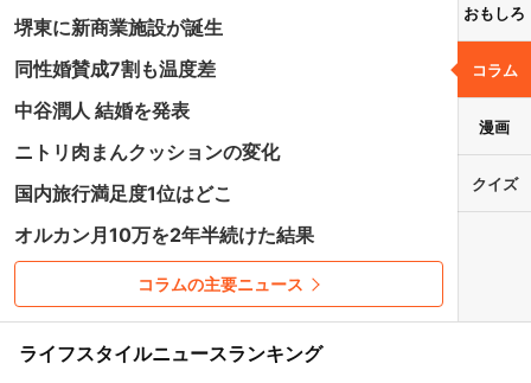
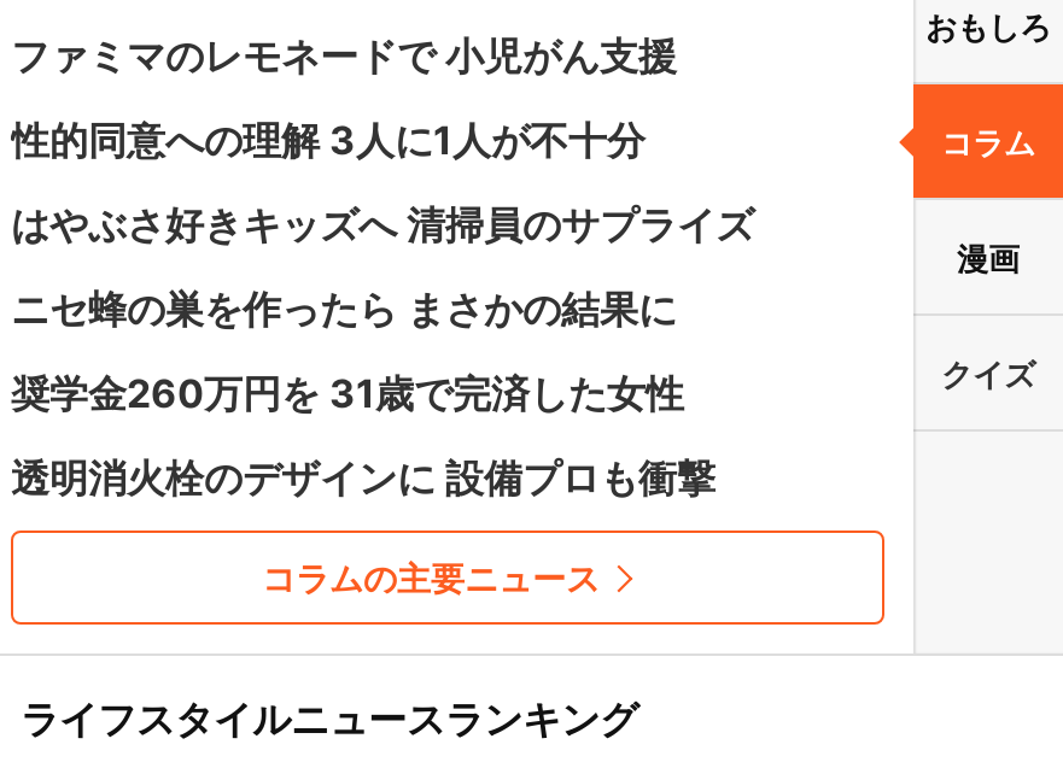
[14,15,223,39] 堺東に新商業施設が誕生 -> [11,31,677,80] ファミマのレモネードで 小児がん支援
[14,57,216,81] 同性婚賛成7割も温度差 -> [11,116,646,164] 性的同意への理解 3人に1人が不十分
[14,98,190,122] 中谷潤人 結婚を発表 -> [11,200,754,248] はやぶさ好きキッズへ 清掃員のサプライズ
[14,140,280,164] ニトリ肉まんクッションの変化 -> [11,285,677,333] ニセ蜂の巣を作ったら まさかの結果に
[14,181,232,205] 国内旅行満足度1位はどこ -> [11,369,684,417] 奨学金260万円を 31歳で完済した女性
[14,223,314,247] オルカン月10万を2年半続けた結果 -> [11,453,716,502] 透明消火栓のデザインに 設備プロも衝撃

